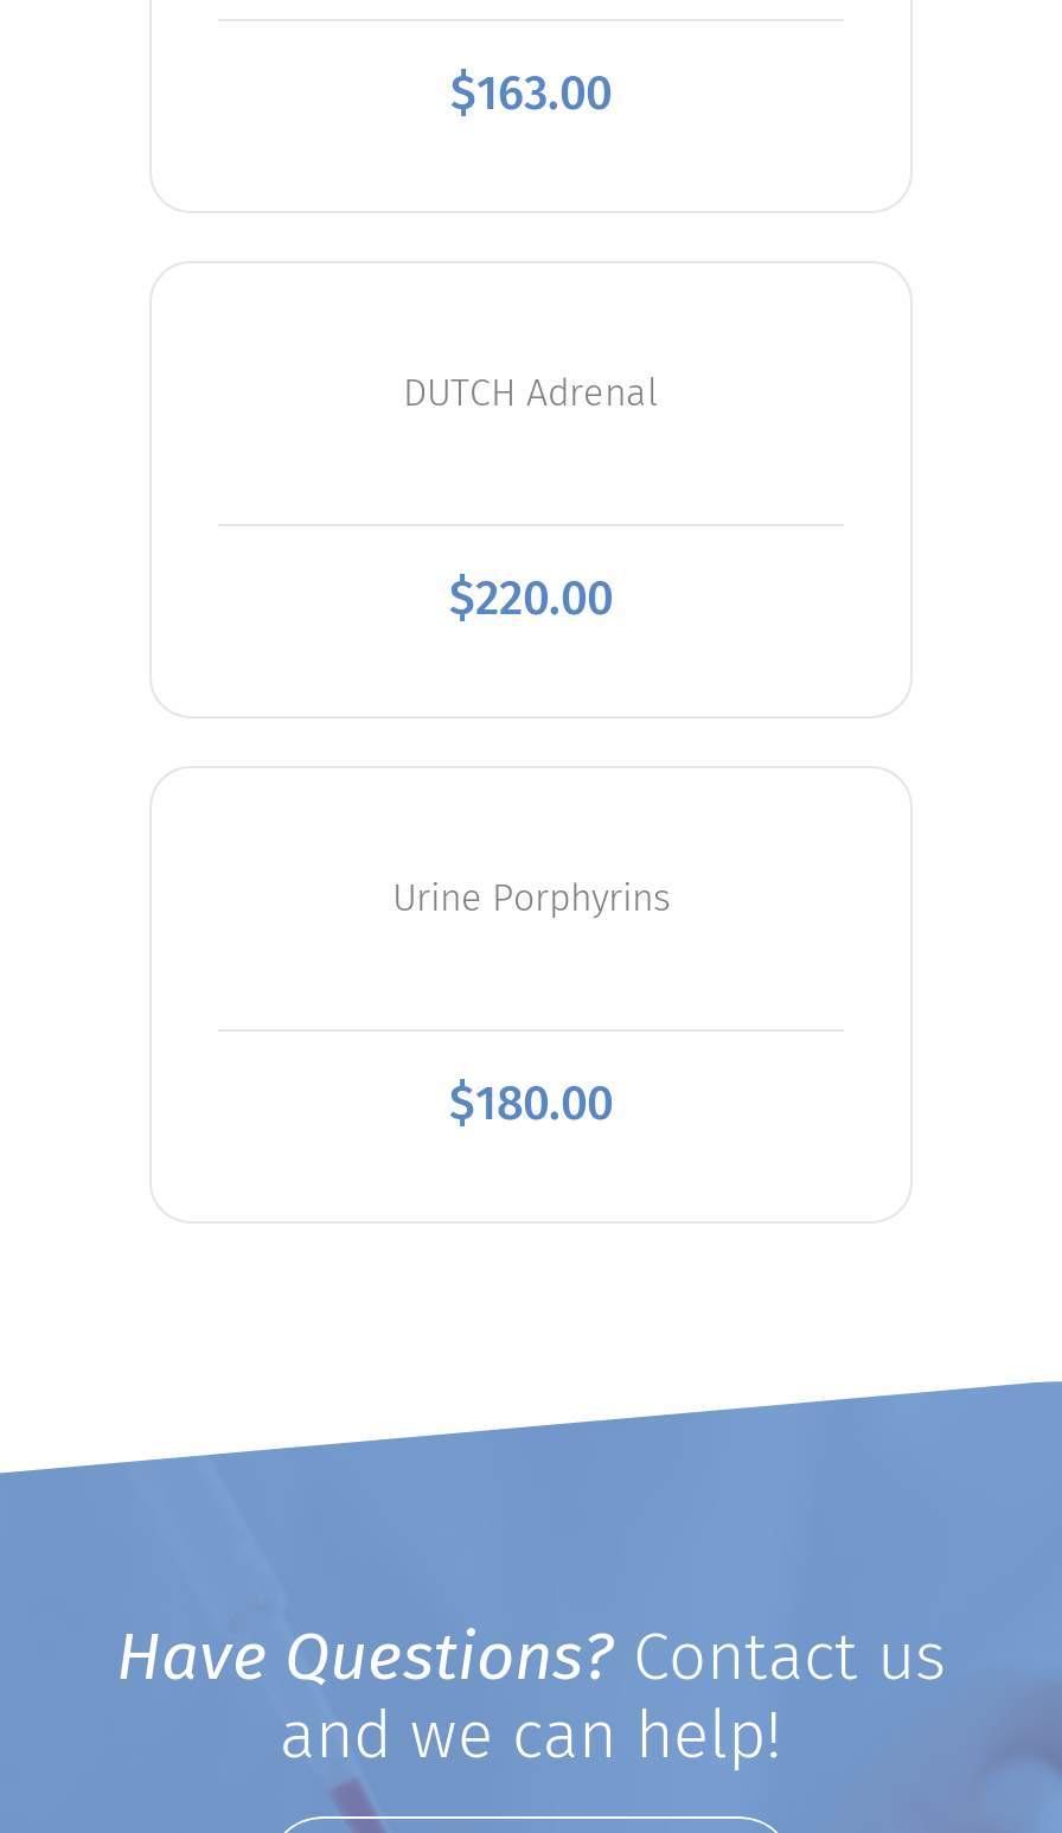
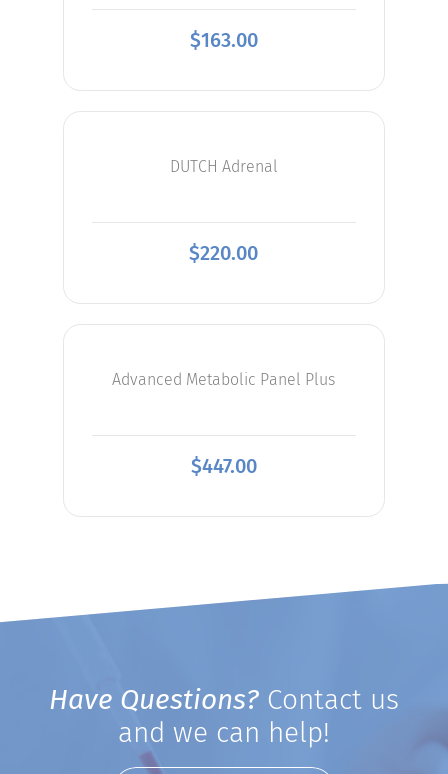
[392,875,670,920] Urine Porphyrins -> [112,370,335,389] Advanced Metabolic Panel Plus
[449,1074,613,1131] $180.00 -> [191,454,257,478] $447.00

